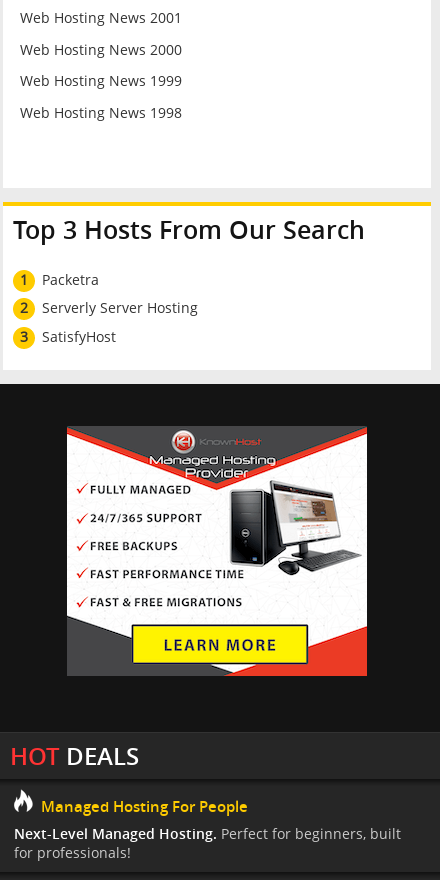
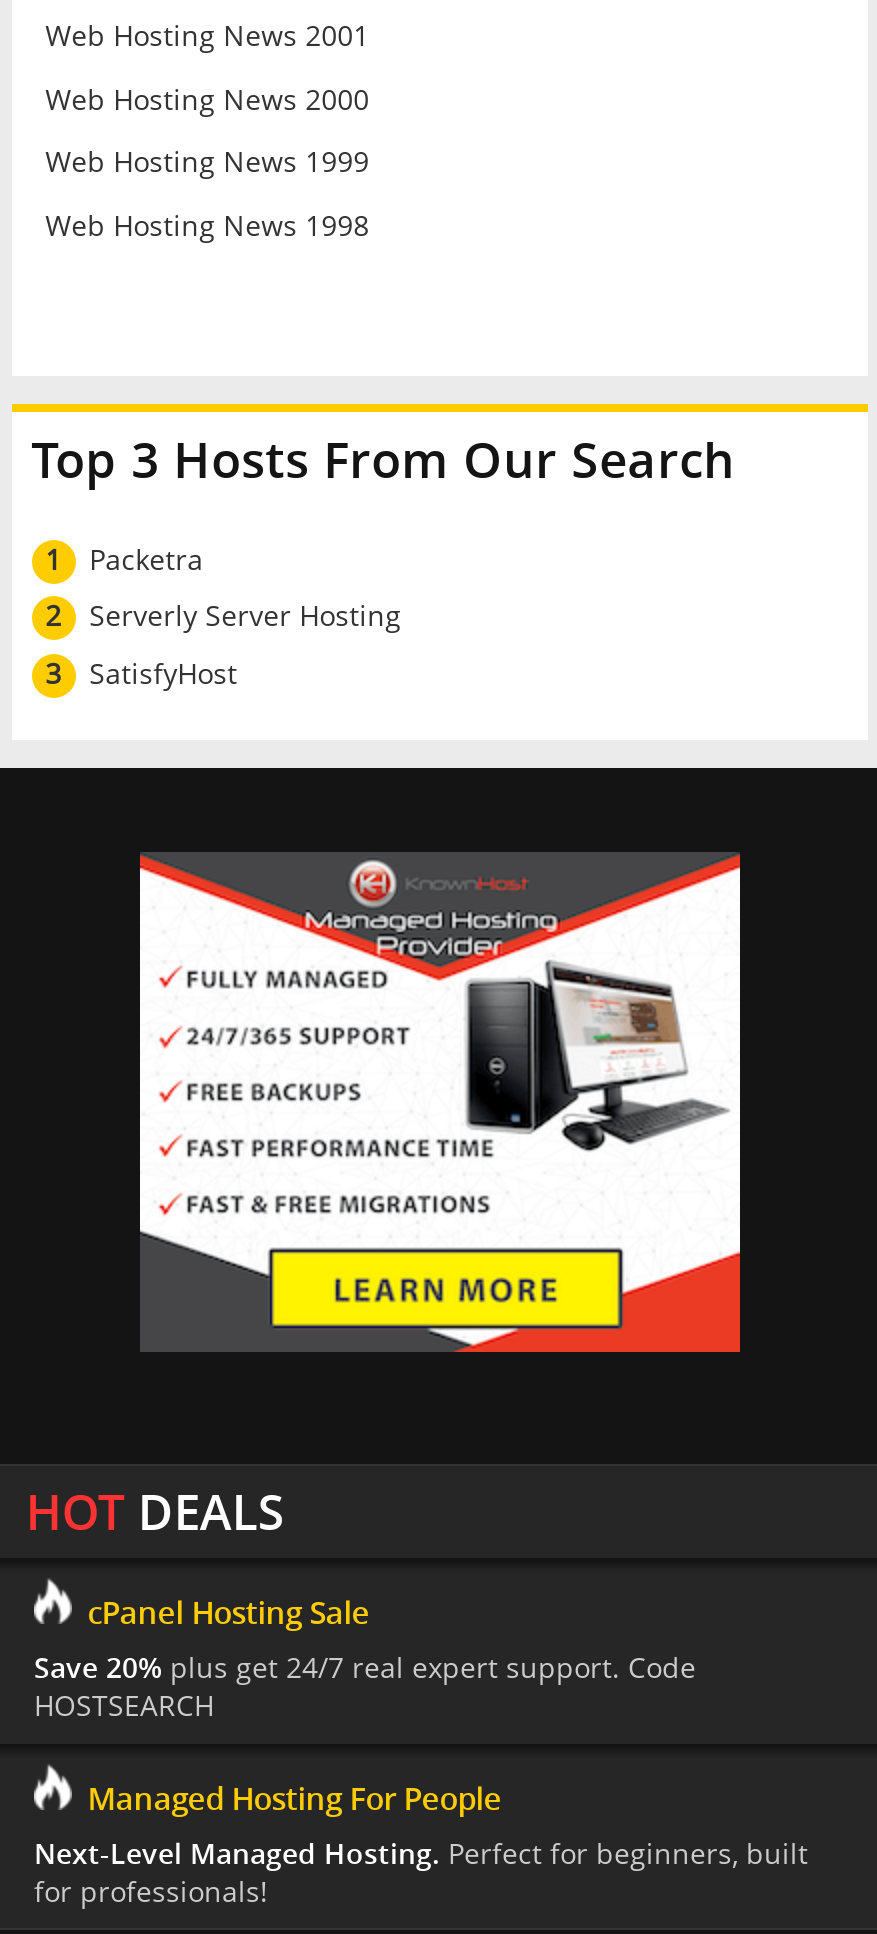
none -> [34,1592,696,1724] cPanel Hosting Sale | Save 20% plus get 24/7 real expert support. Code | HOSTSEARCH

